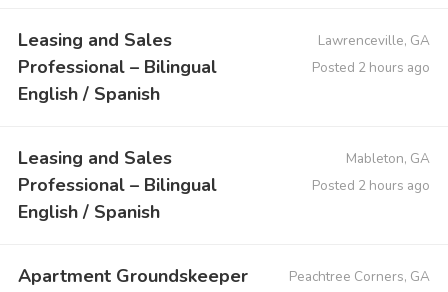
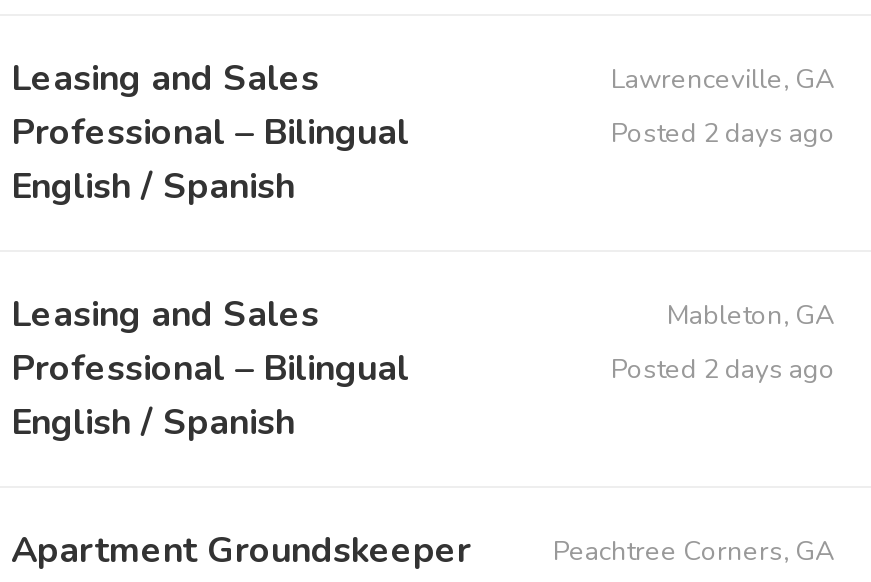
[312,58,430,77] Posted 2 hours ago -> [611,114,835,152] Posted 2 days ago
[312,176,430,195] Posted 2 hours ago -> [611,350,835,388] Posted 2 days ago

